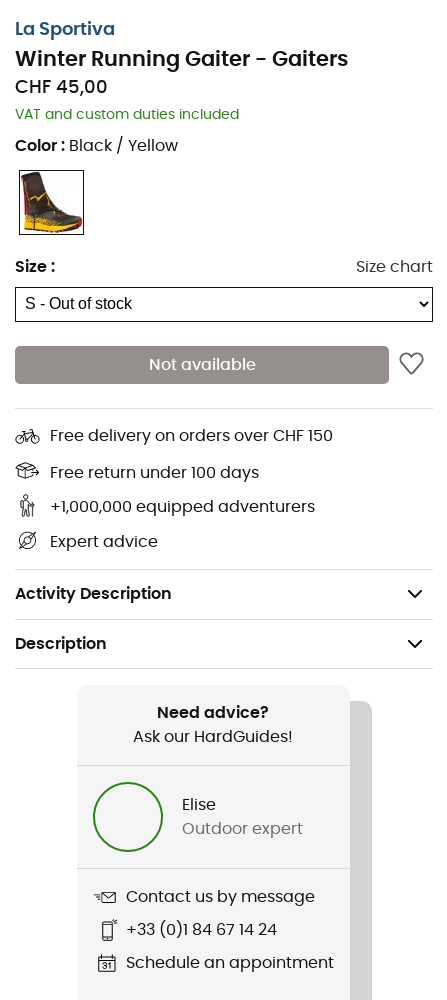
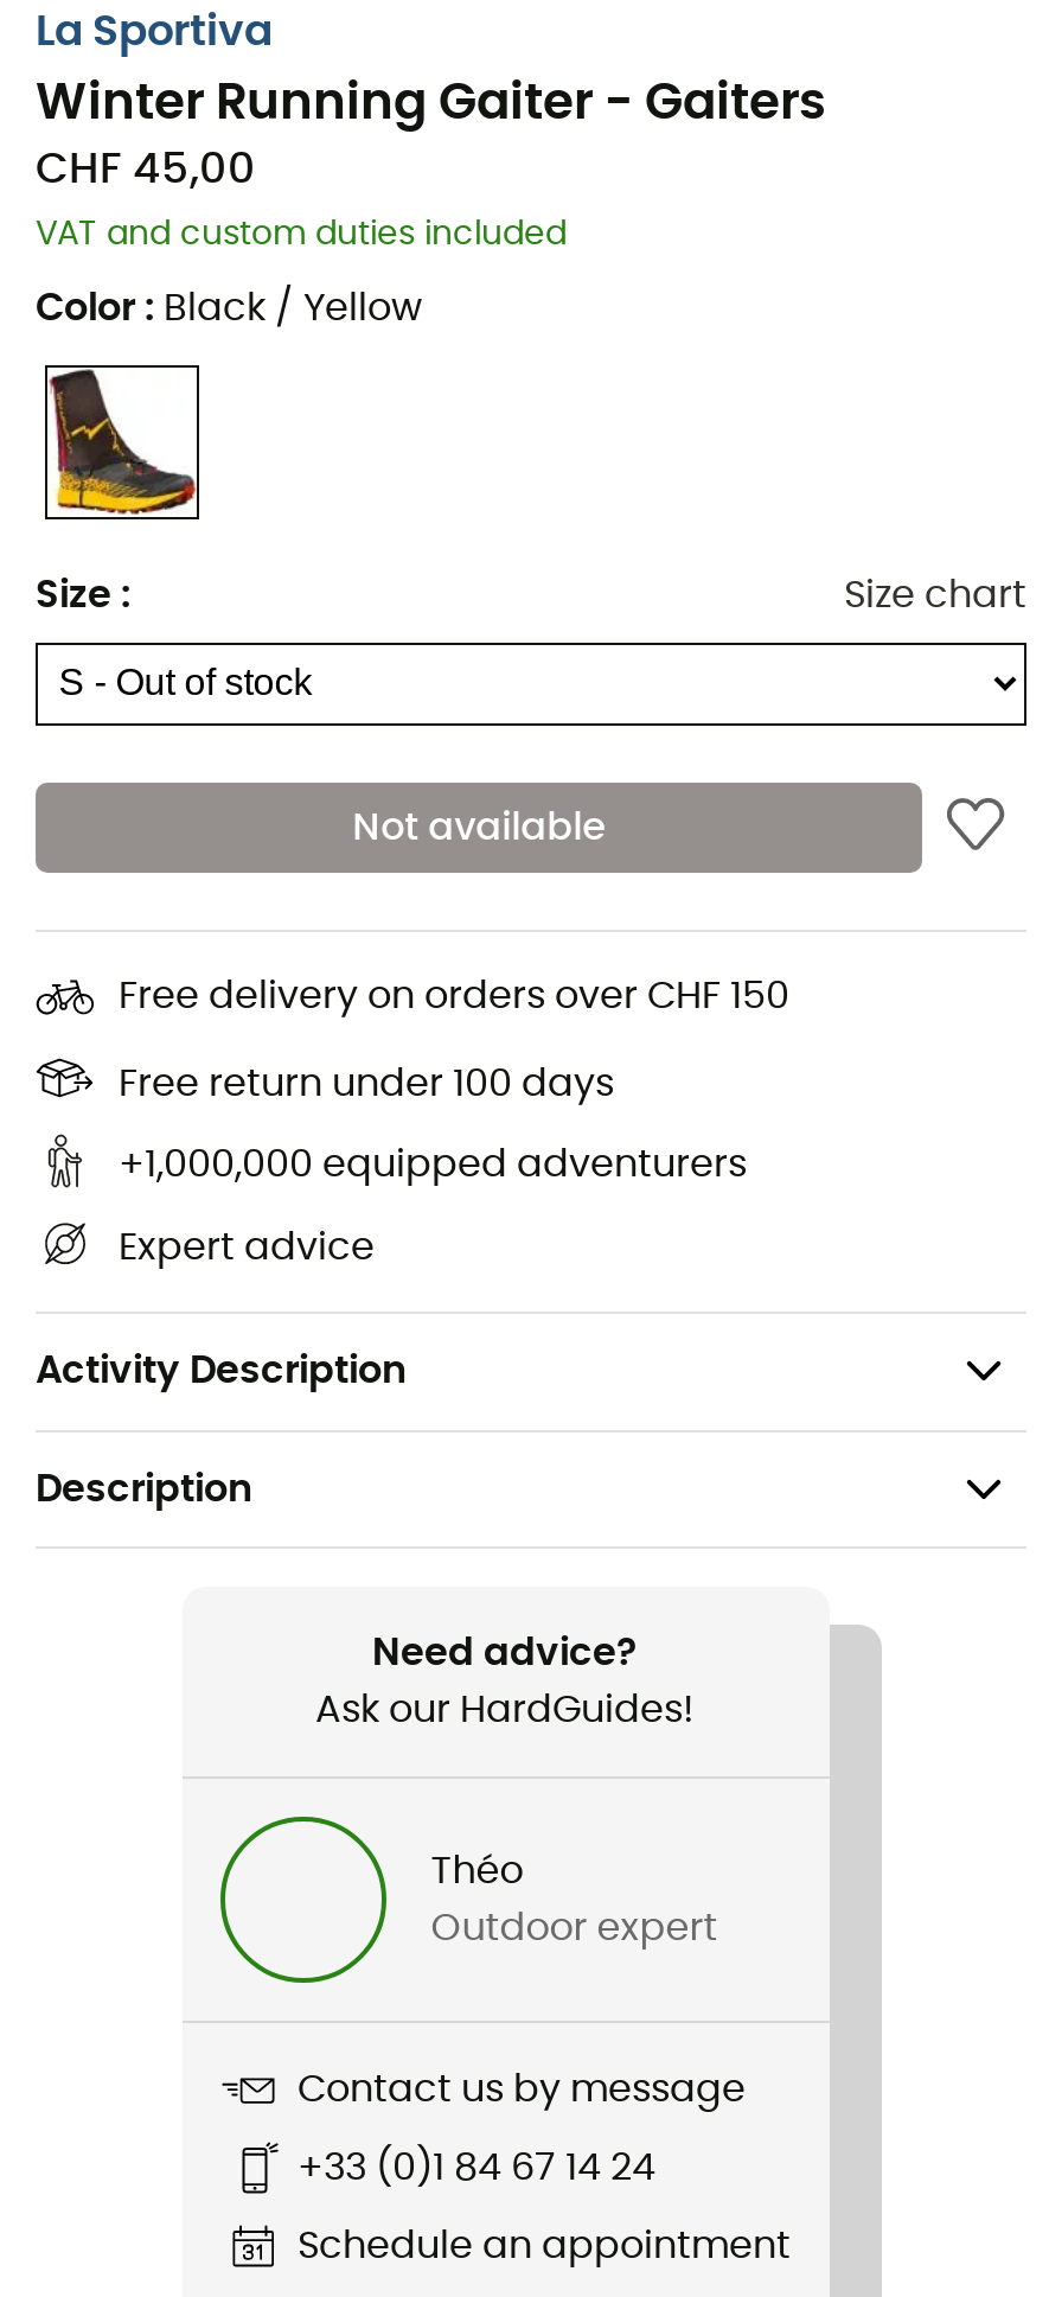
[182,796,216,812] Elise -> [431,1851,523,1889] Théo

